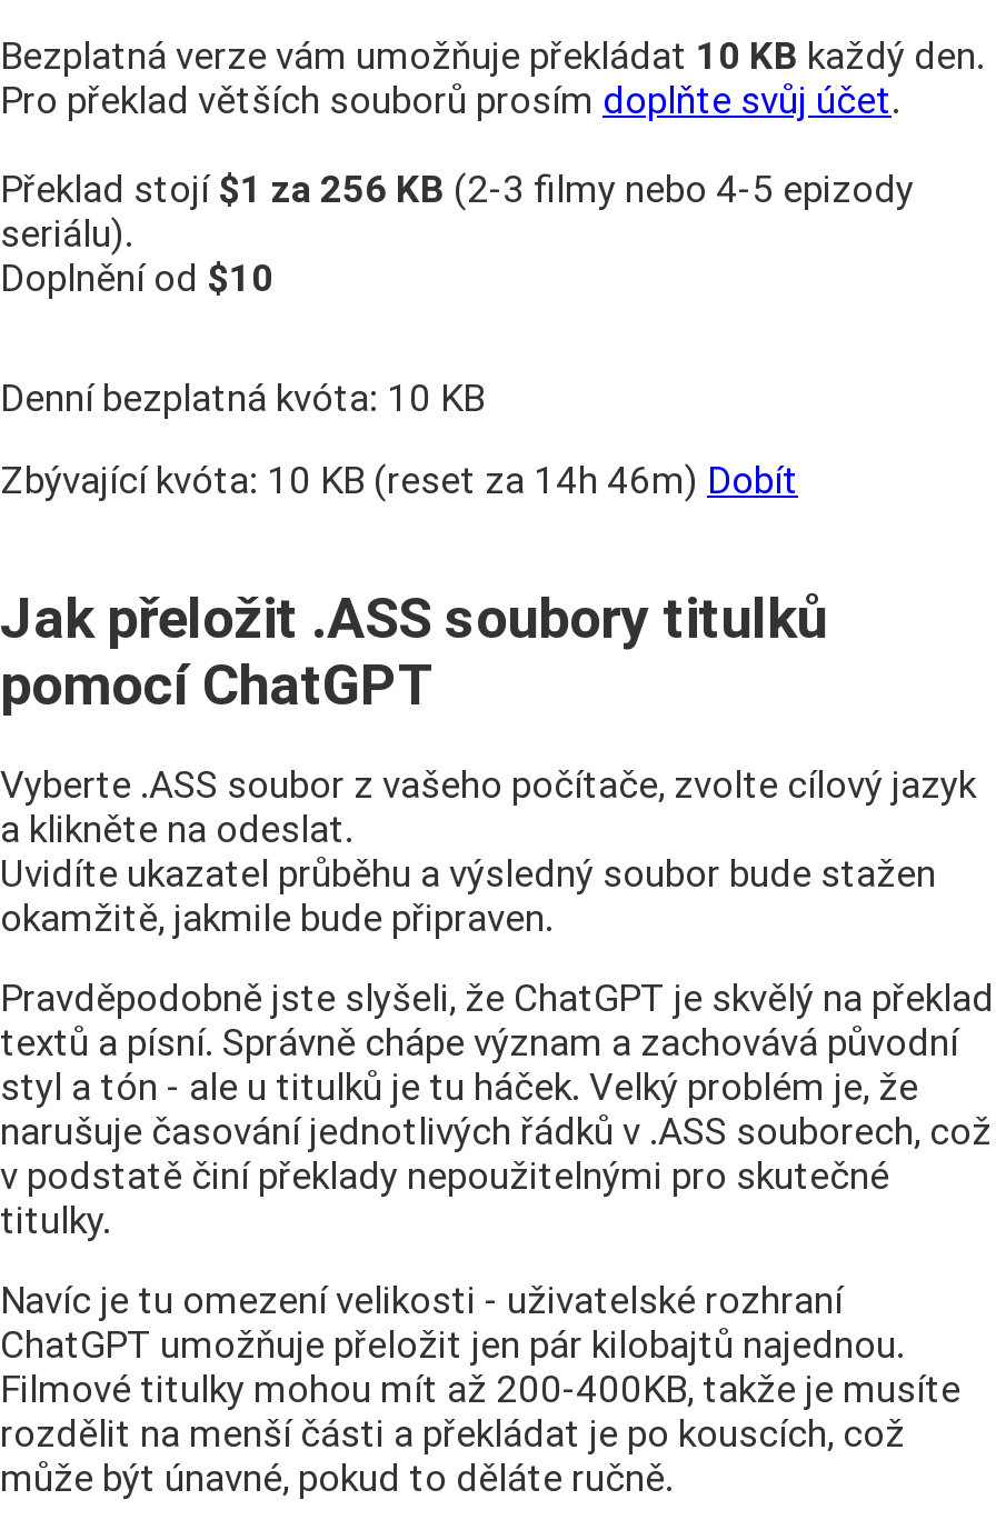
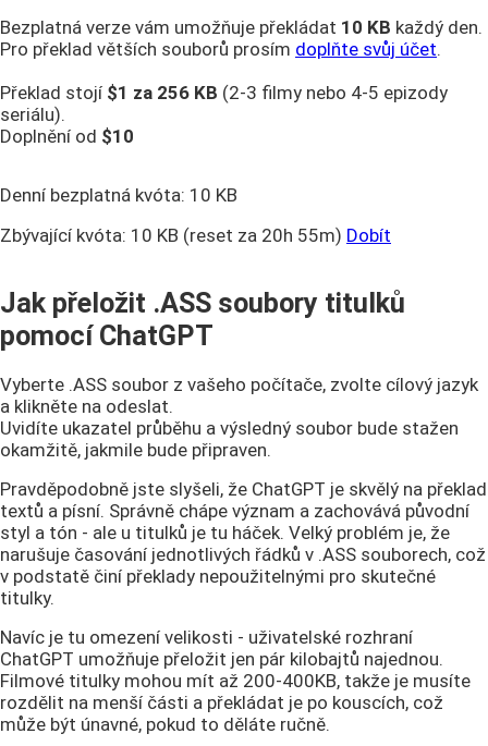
[0,458,798,502] Zbývající kvóta: 10 KB (reset za 14h 46m) Dobít -> [0,224,391,246] Zbývající kvóta: 10 KB (reset za 20h 55m) Dobít

